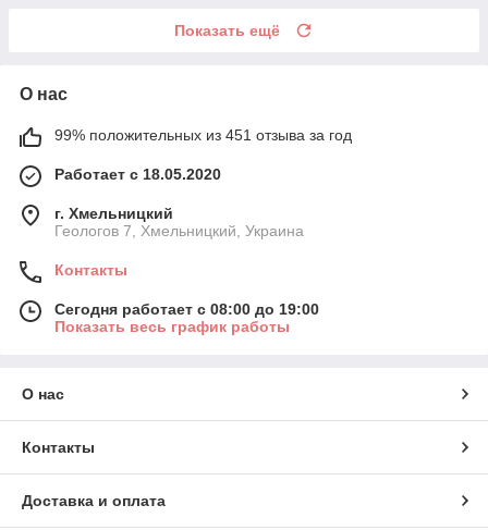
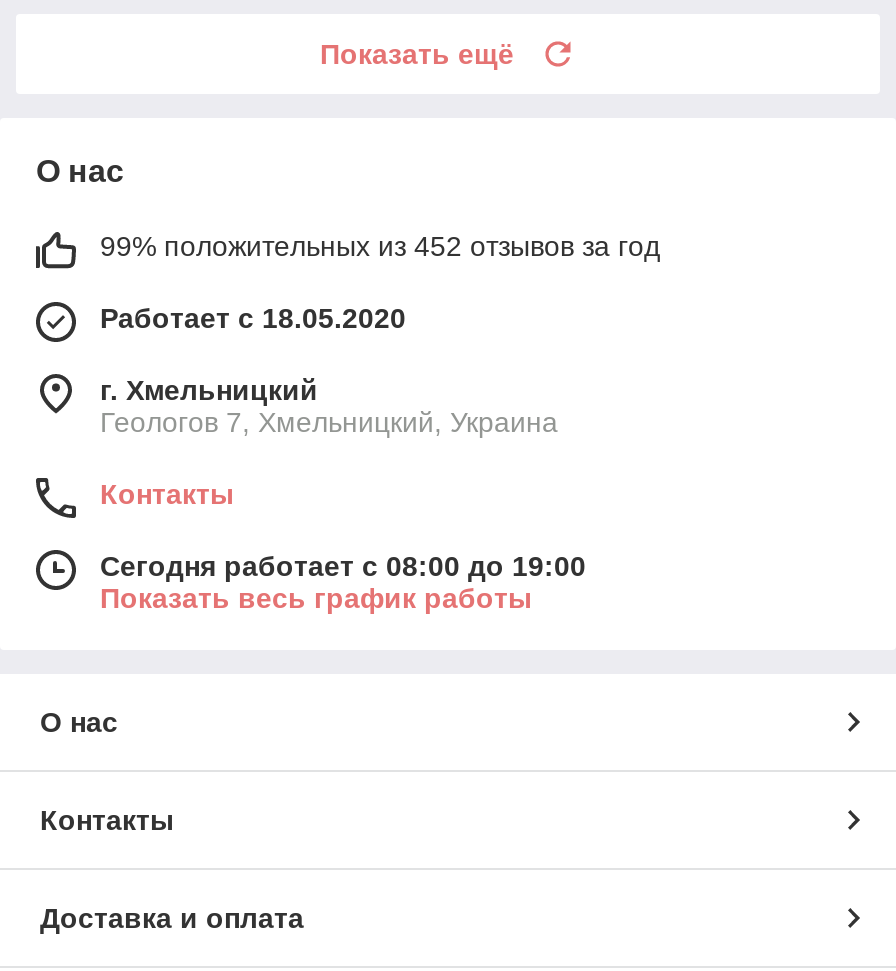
[54,127,352,144] 99% положительных из 451 отзыва за год -> [100,231,660,263] 99% положительных из 452 отзывов за год

